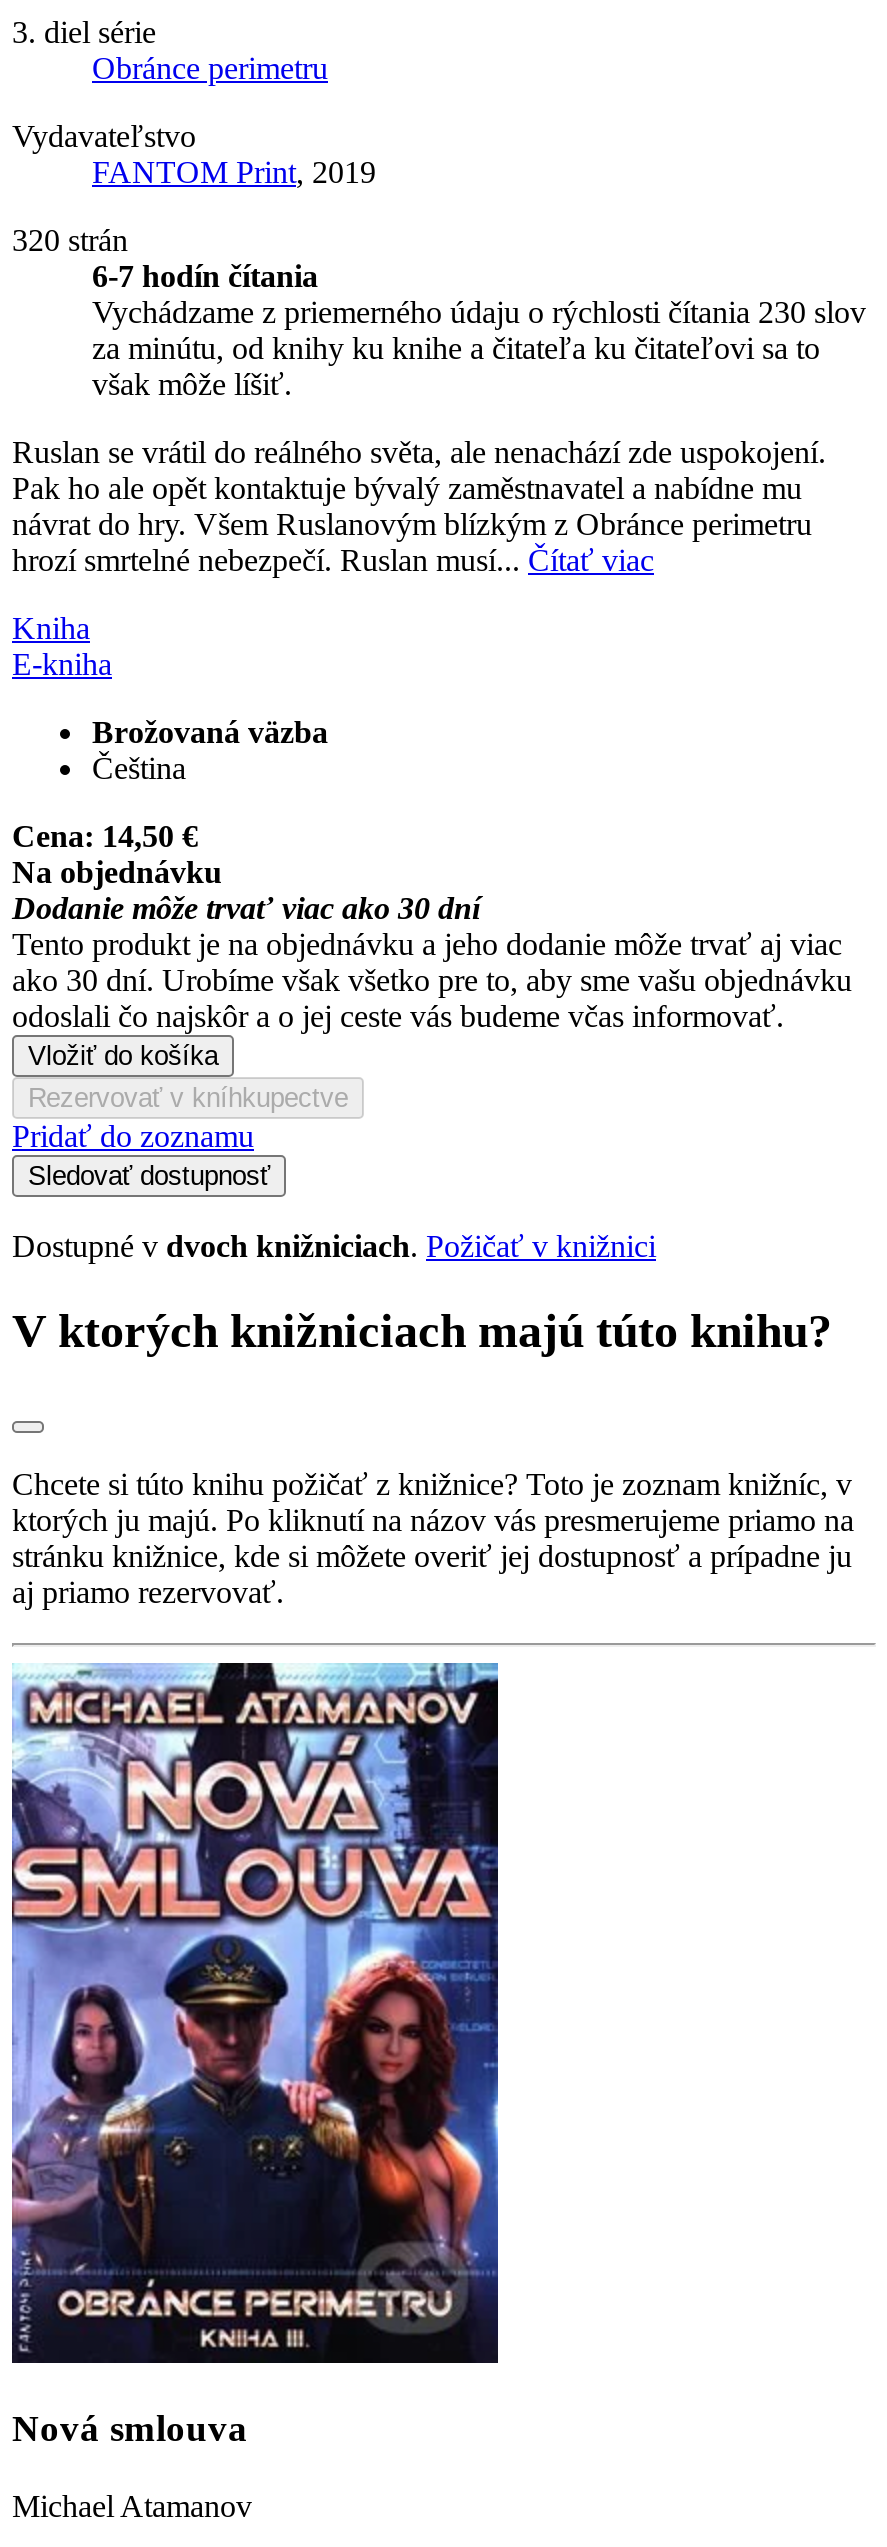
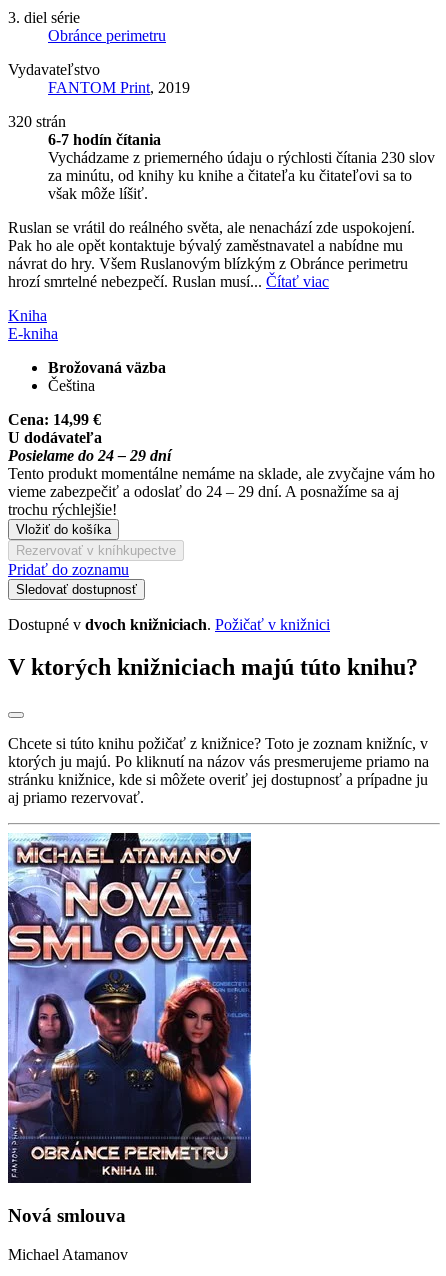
[12,819,852,1033] Cena: 14,50 € | Na objednávku | Dodanie môže trvať viac ako 30 dní | Tento produkt je na objednávku a jeho dodanie môže trvať aj viac | ako 30 dní. Urobíme však všetko pre to, aby sme vašu objednávku | odoslali čo najskôr a o jej ceste vás budeme včas informovať. -> [8,411,435,518] Cena: 14,99 € | U dodávateľa | Posielame do 24 – 29 dní | Tento produkt momentálne nemáme na sklade, ale zvyčajne vám ho | vieme zabezpečiť a odoslať do 24 – 29 dní. A posnažíme sa aj | trochu rýchlejšie!

